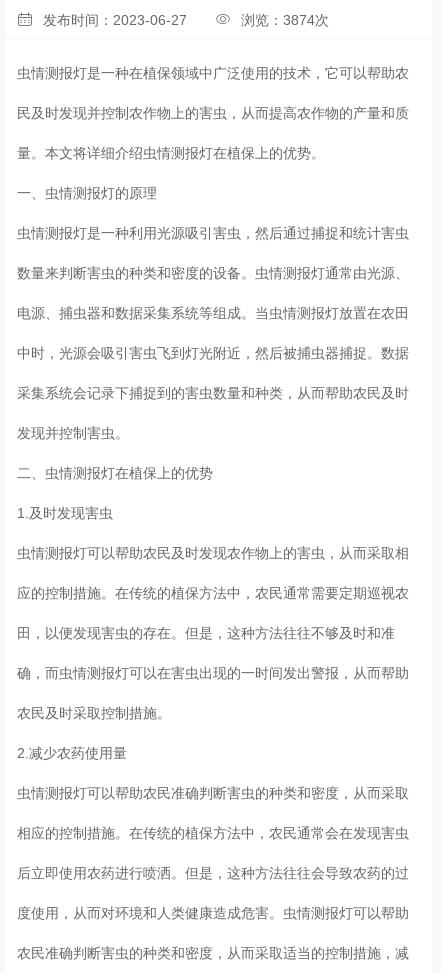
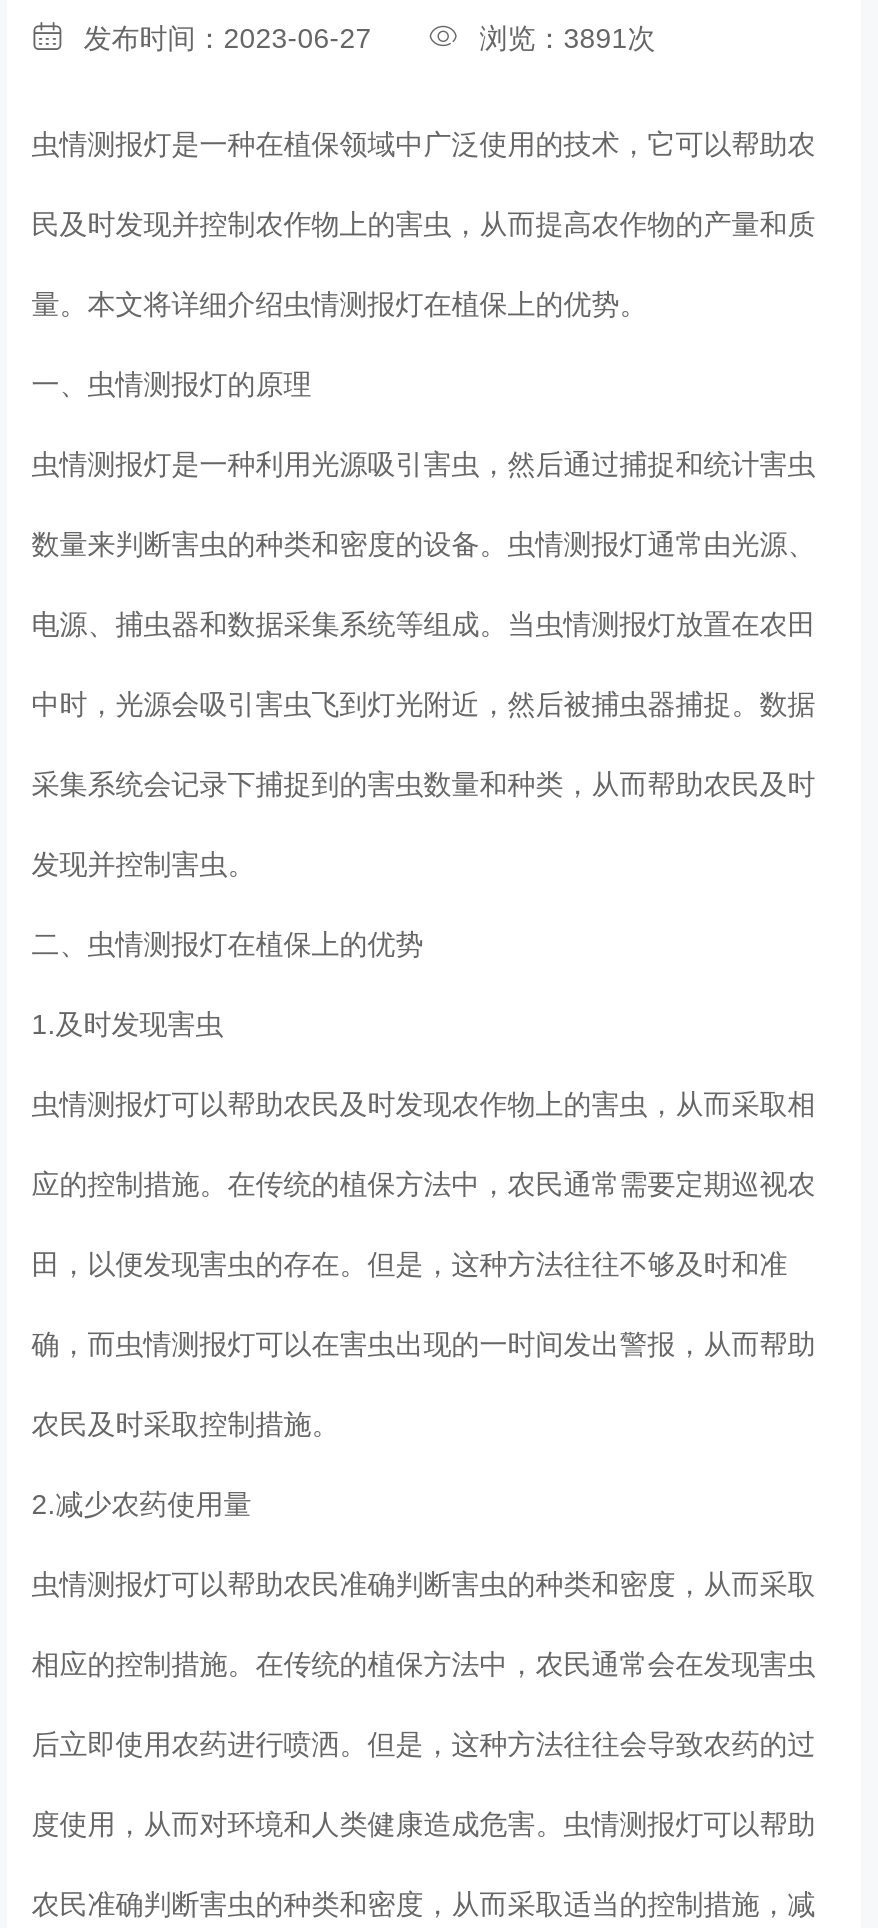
[43,12,329,28] 发布时间：2023-06-27 浏览：3874次 -> [84,21,656,53] 发布时间：2023-06-27 浏览：3891次

